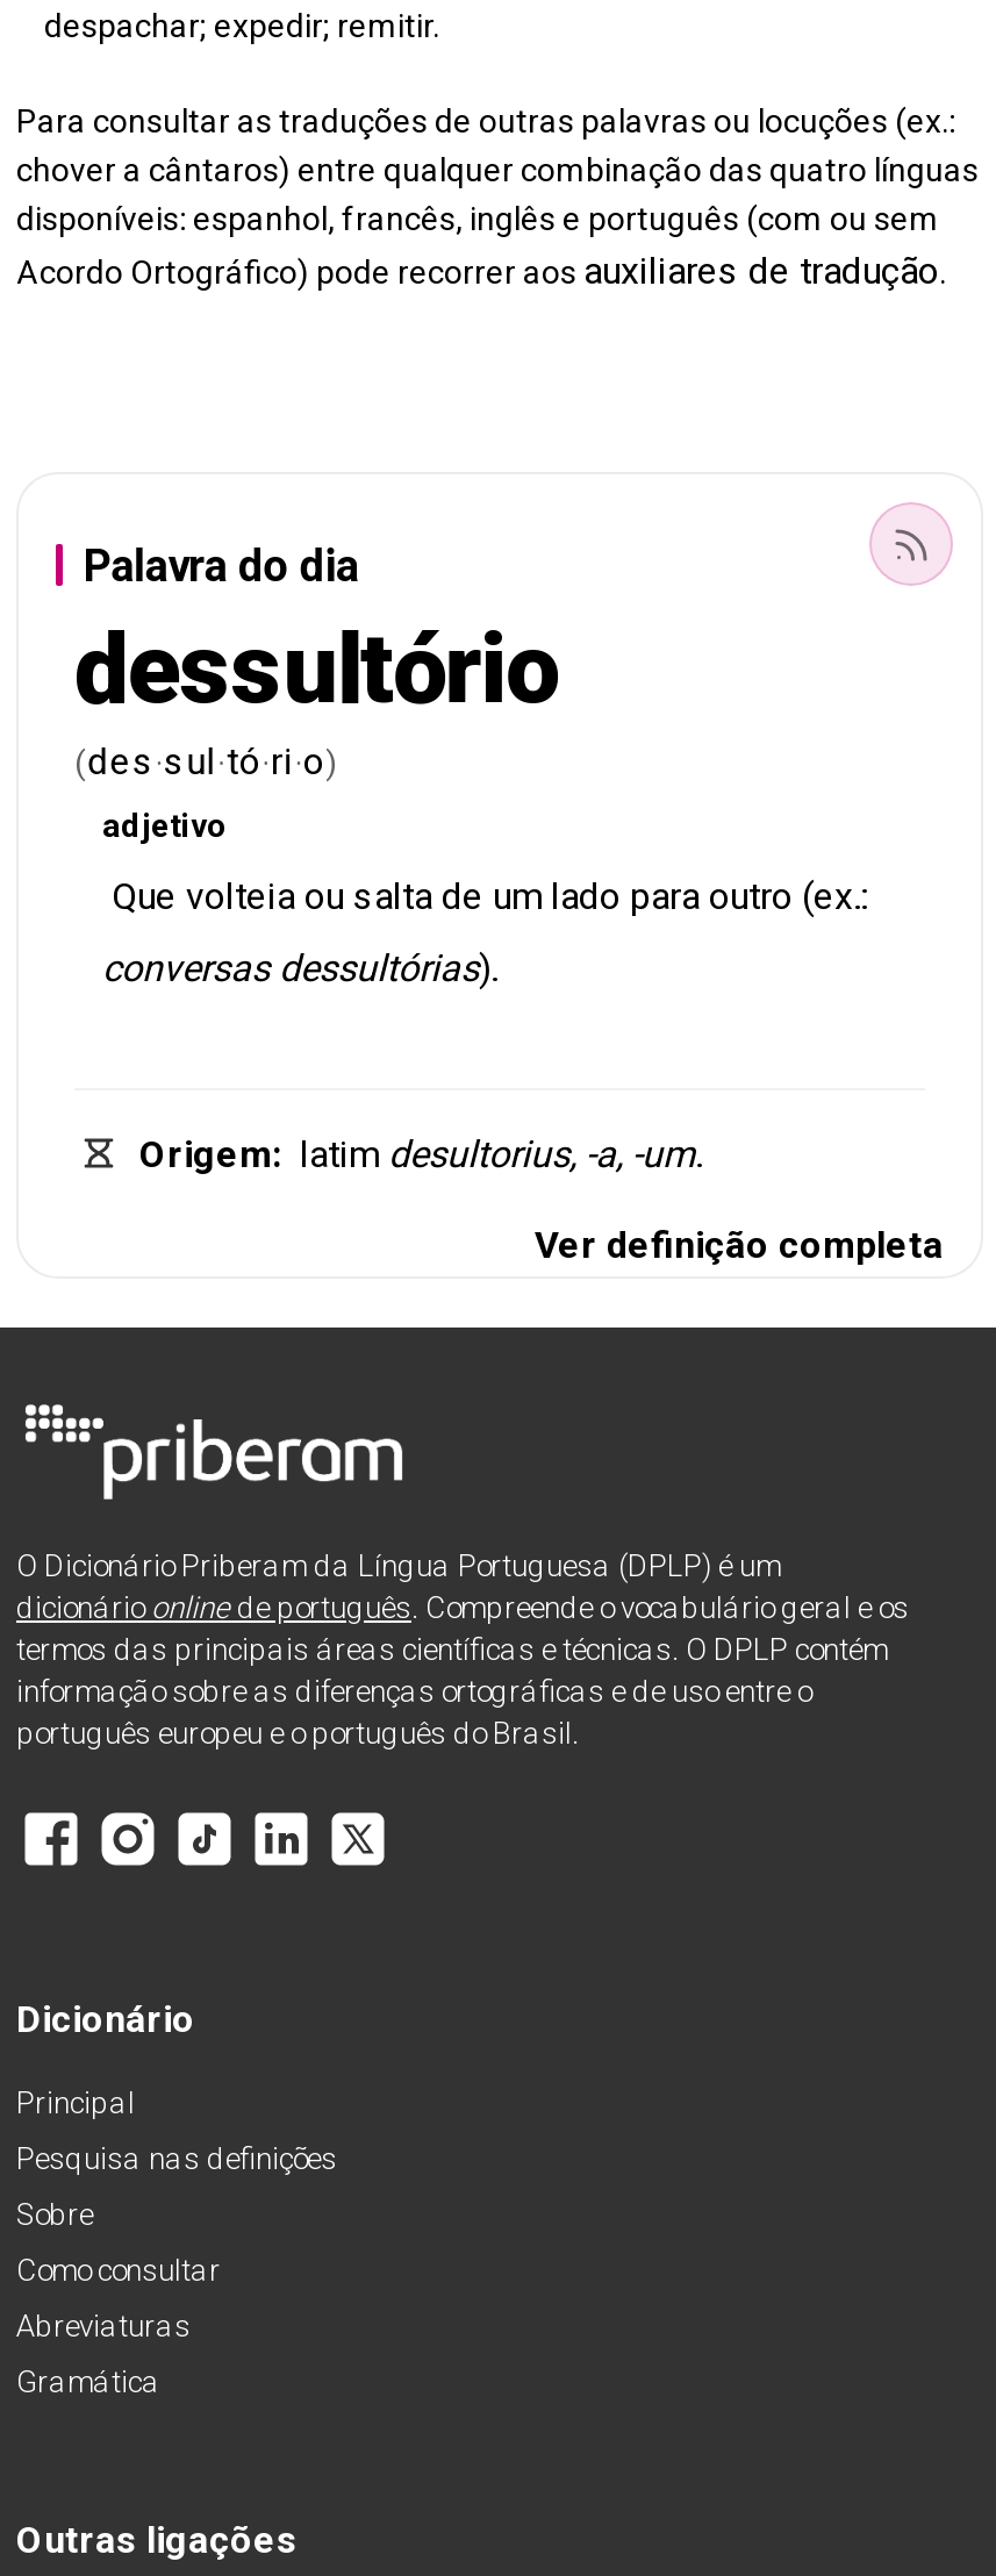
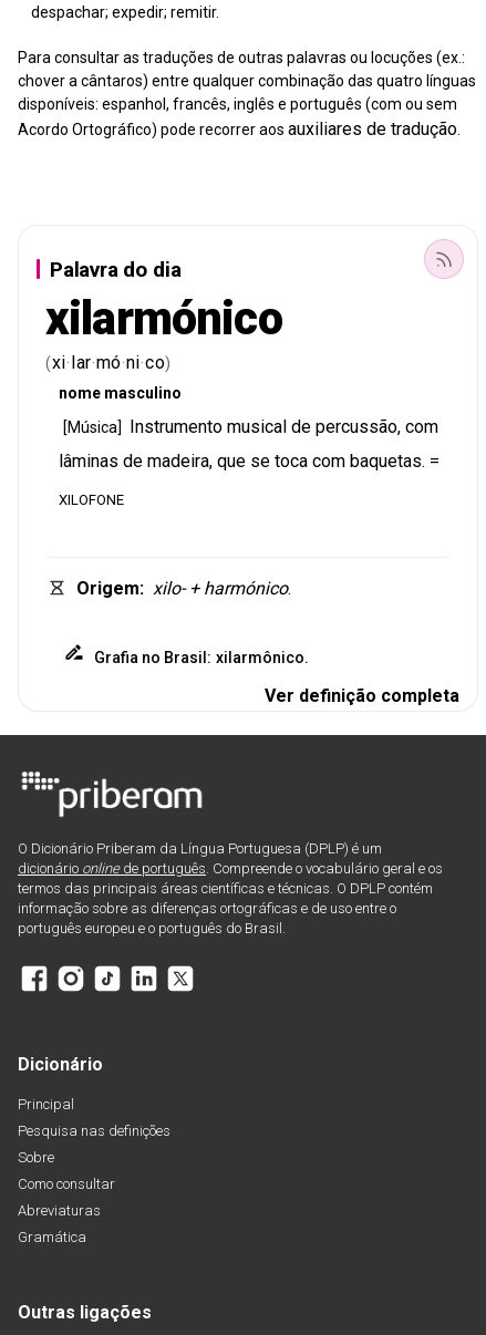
[74,611,867,990] dessultório | (des · sul·tó·ri · o) | adjetivo | Que volteia ou salta de um lado para outro (ex.: | conversas dessultórias). -> [45,291,440,509] xilarmónico | (xi · lar·mó·ni·co) | nome masculino | [Música] Instrumento musical de percussão, com | lâminas de madeira, que se toca com baquetas. = | XILOFONE
[139,1132,702,1176] Origem: latim desultorius, -a, -um. -> [76,578,309,666] Origem: xilo- + harmónico. | Grafia no Brasil: xilarmônico.

